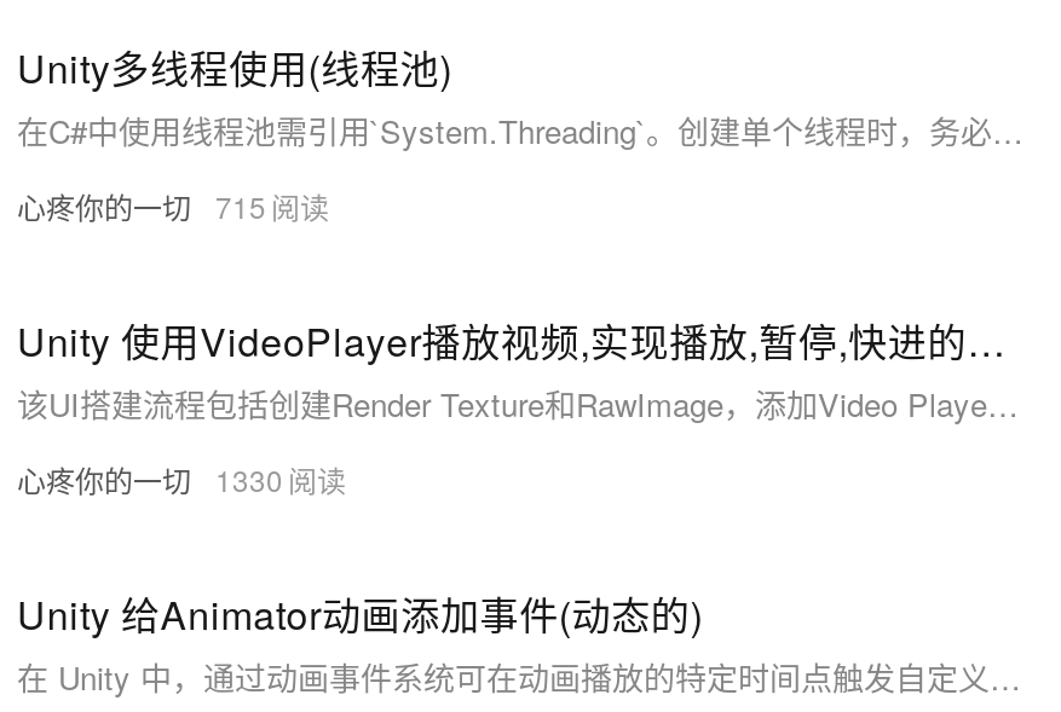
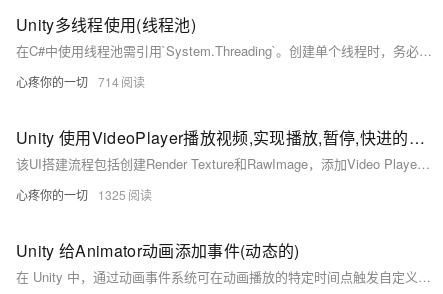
[17,185,266,226] 心疼你的一切 715 -> [16,73,119,90] 心疼你的一切 714
[17,458,283,499] 心疼你的一切 1330 -> [16,186,126,203] 心疼你的一切 1325

